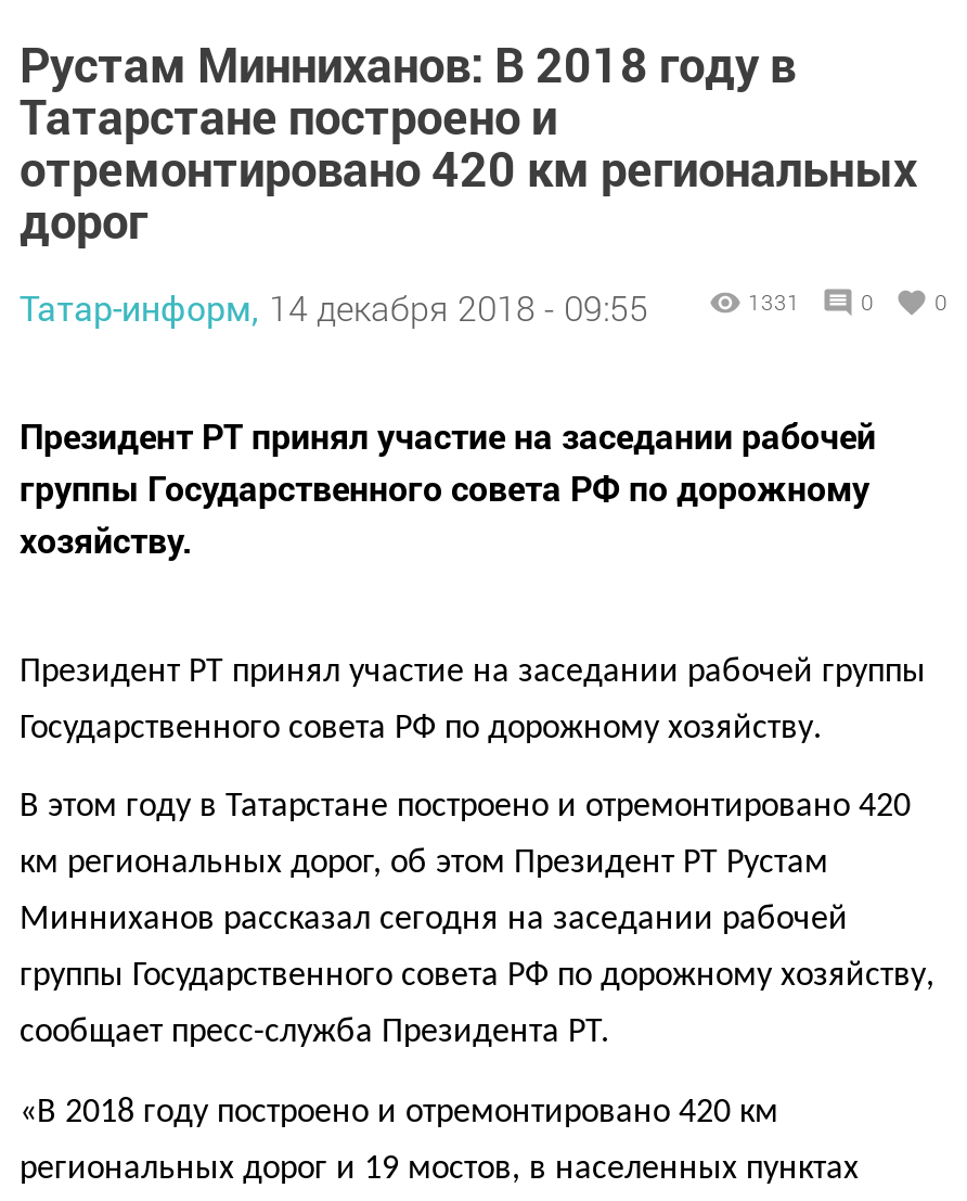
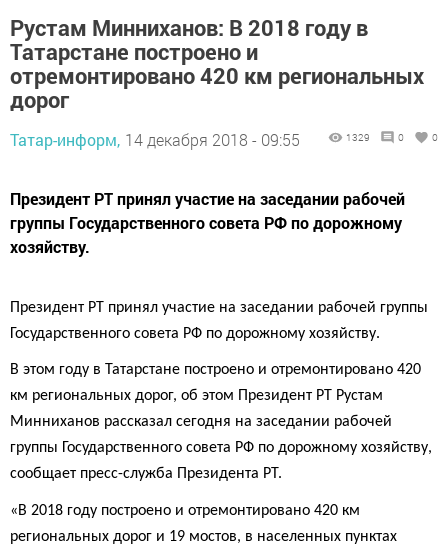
[748,288,800,316] 1331 -> [346,131,370,144] 1329

